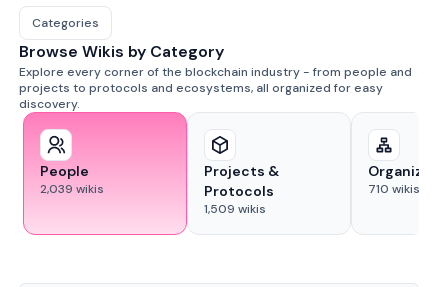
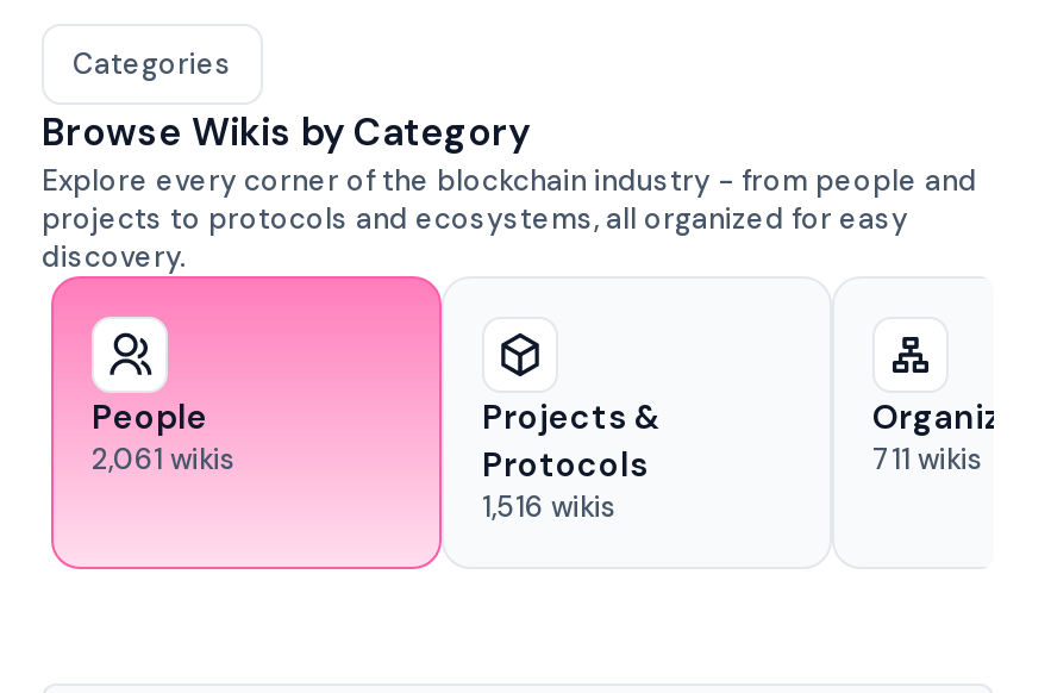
[40,181,104,197] 2,039 wikis -> [92,441,237,479] 2,061 wikis
[368,181,420,197] 710 wikis -> [872,441,984,479] 711 wikis
[204,201,266,217] 1,509 wikis -> [482,488,618,526] 1,516 wikis

